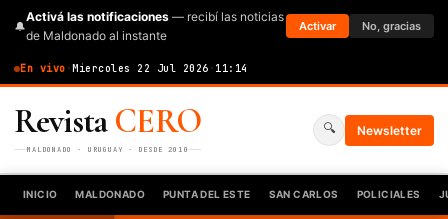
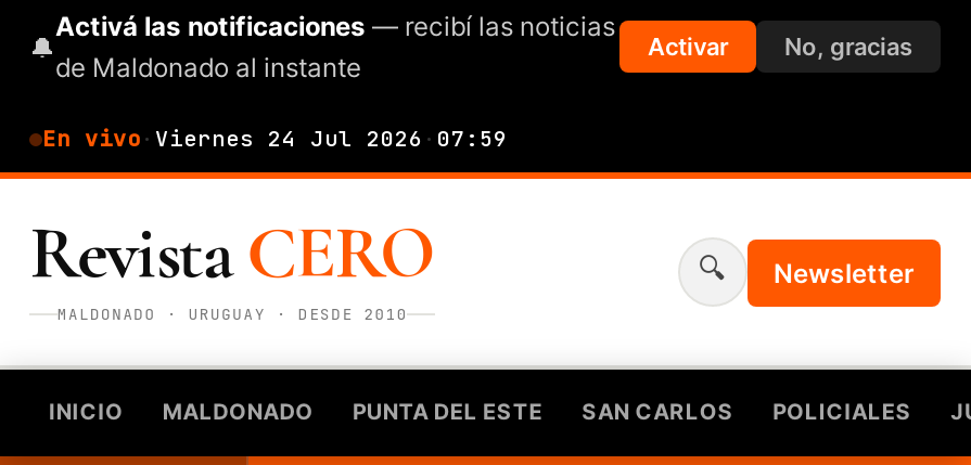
[20,62,247,75] En vivo · Miercoles 22 Jul 2026 · 11:14 -> [42,125,508,153] En vivo · Viernes 24 Jul 2026 · 07:59

